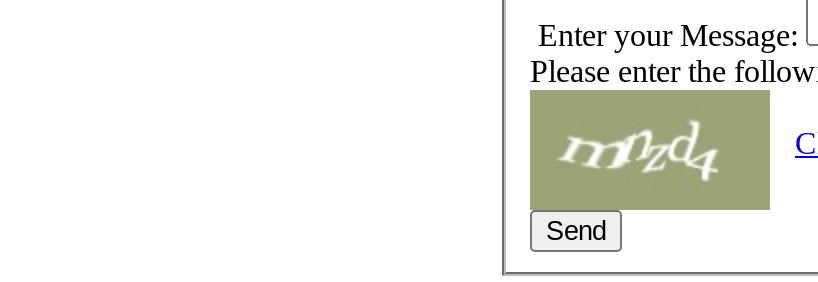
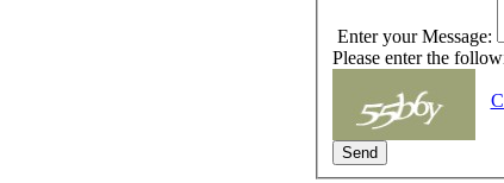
[558,118,718,192] [image] -> [350,88,443,131] [image]

